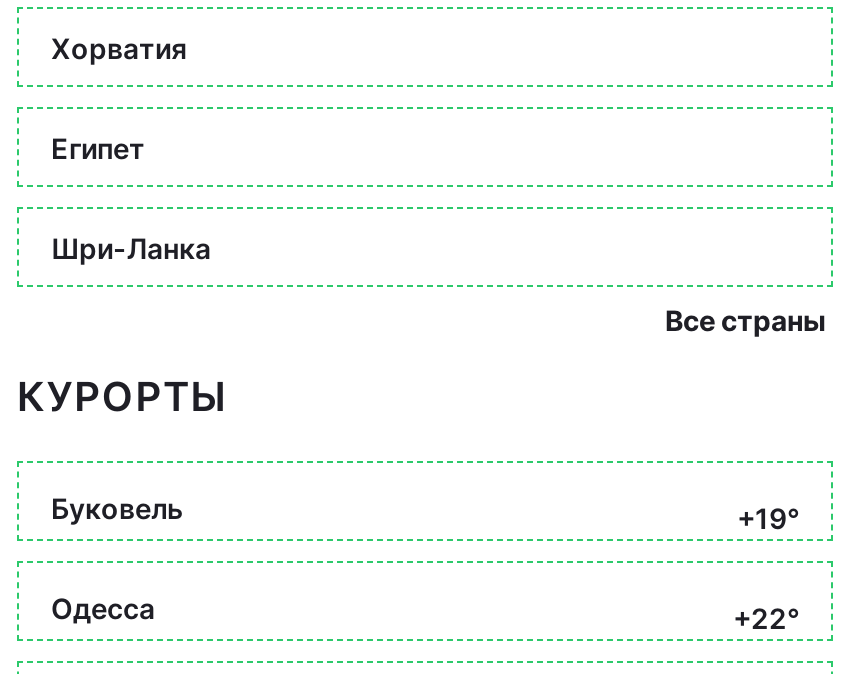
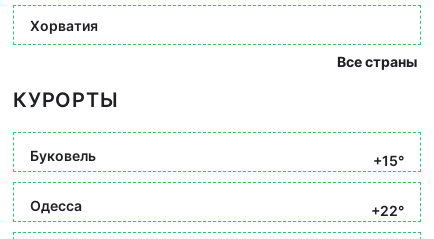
[51,130,211,264] Египет | Шри-Ланка -> none
[737,501,799,535] +19° -> [373,152,404,169] +15°

